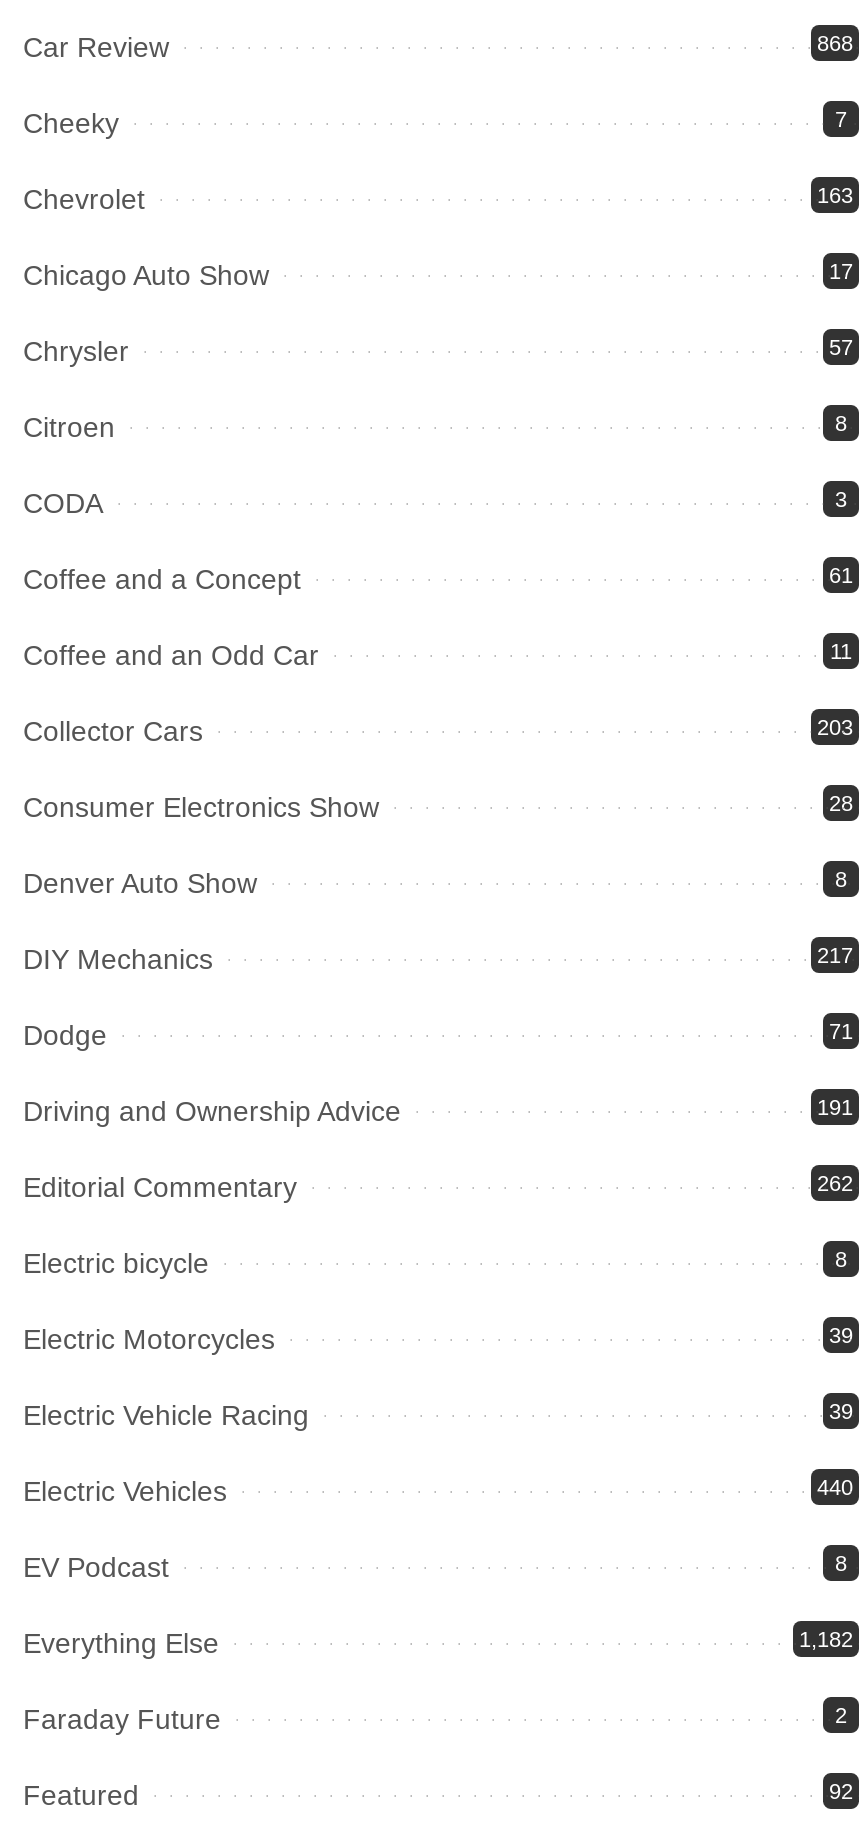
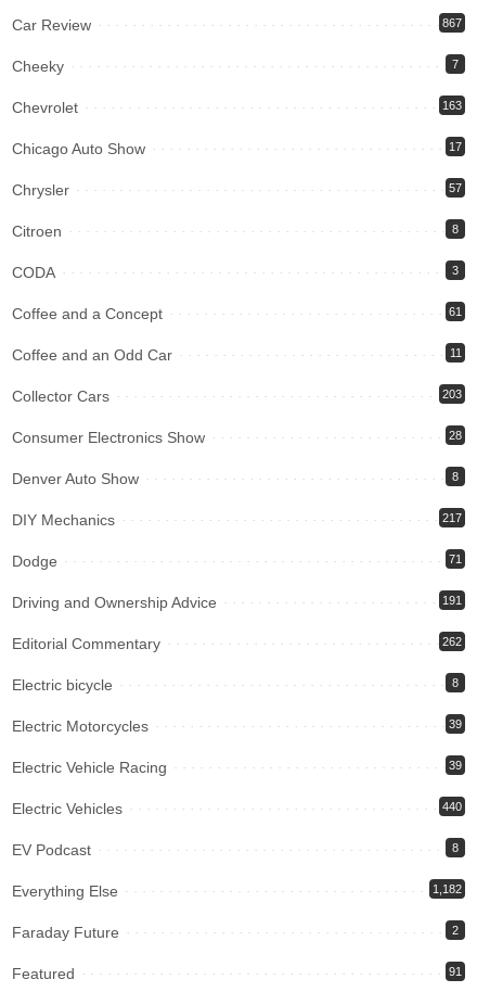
[817,32,853,56] 868 -> [442,17,462,30] 867
[829,1780,853,1804] 92 -> [449,965,462,978] 91

